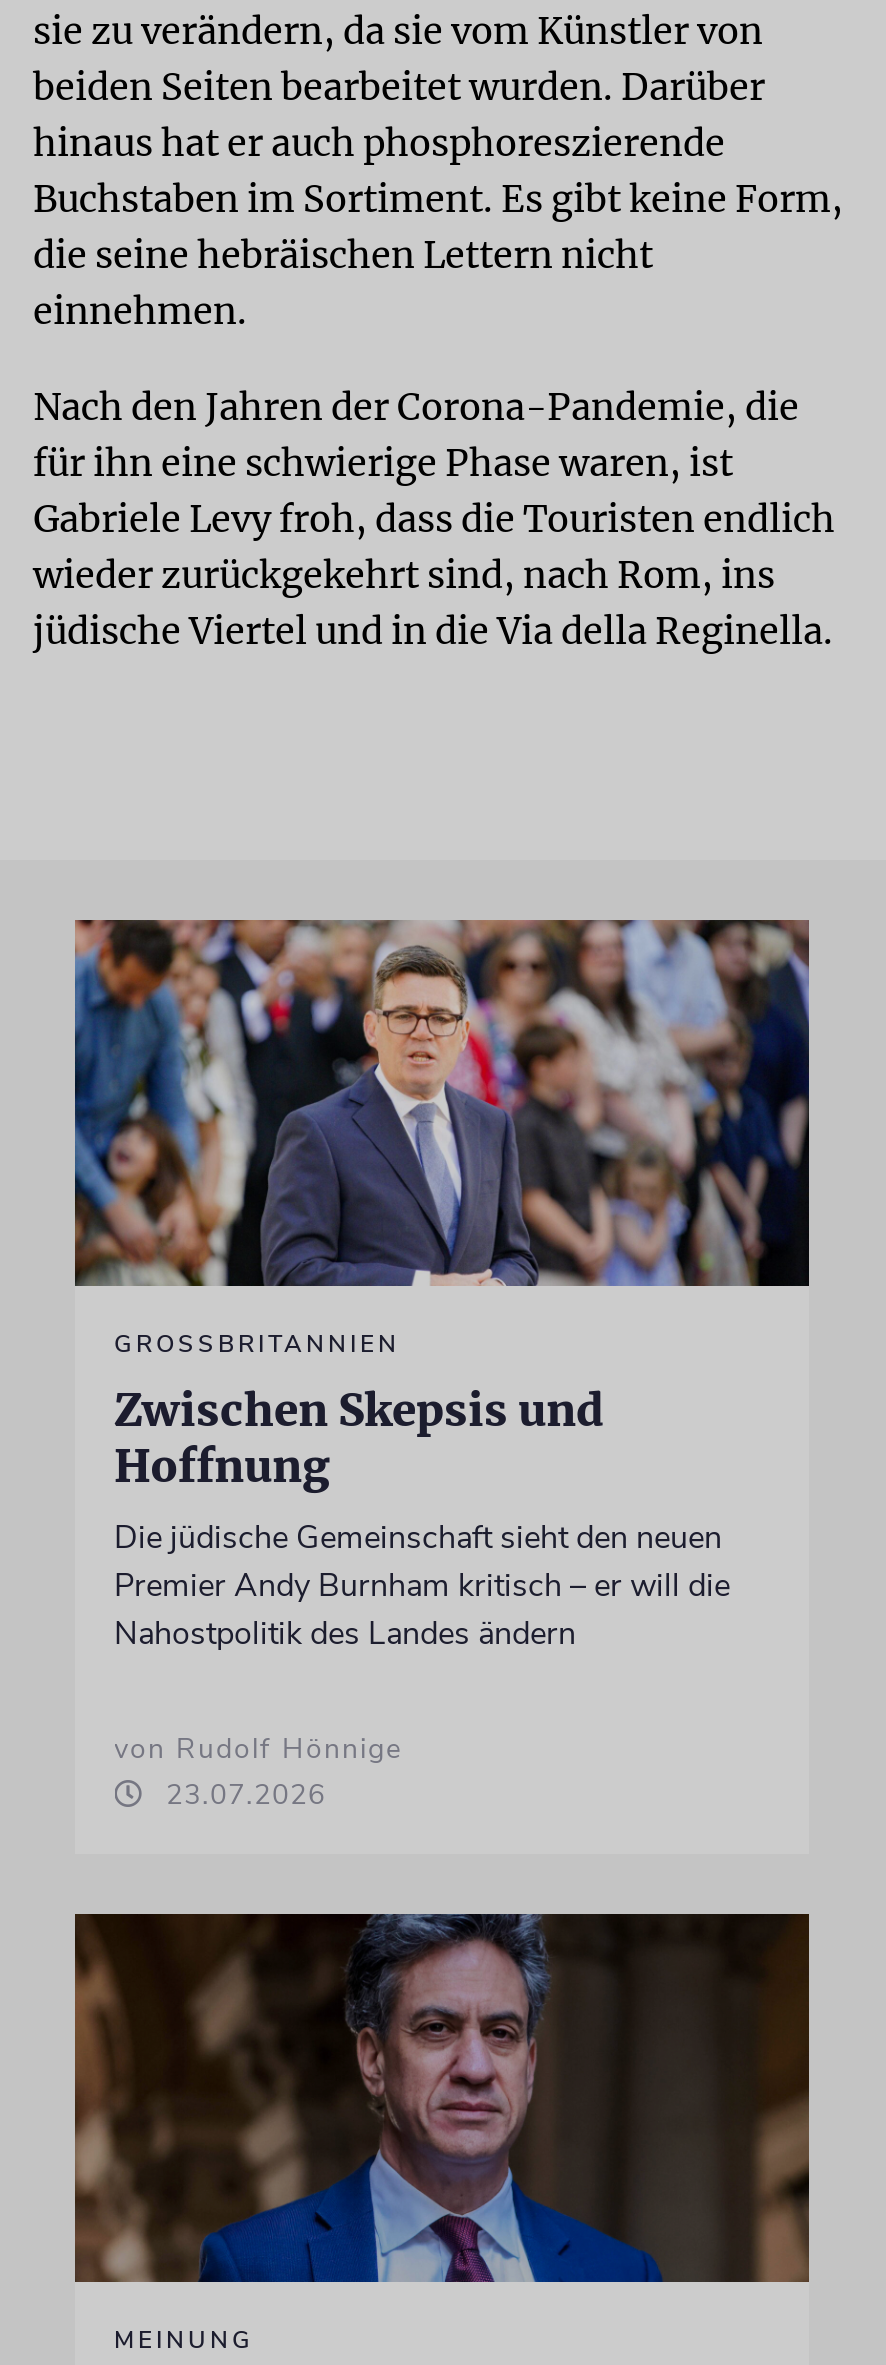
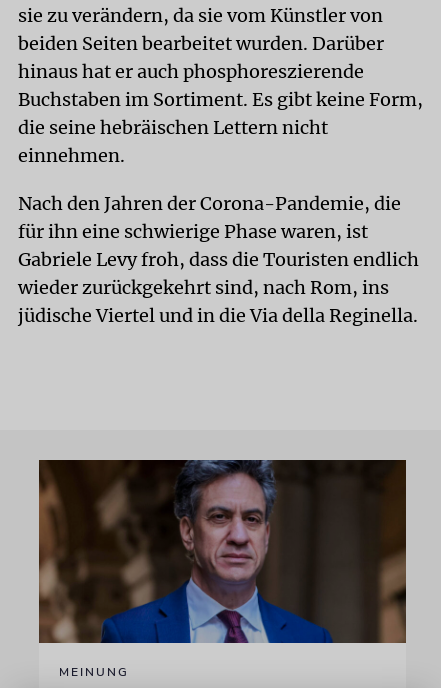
[73,918,811,1814] [image] | GROSSBRITANNIEN | Zwischen Skepsis und | Hoffnung | Die jüdische Gemeinschaft sieht den neuen | Premier Andy Burnham kritisch – er will die | Nahostpolitik des Landes ändern | von Rudolf Hönnige | 23.07.2026 -> none

